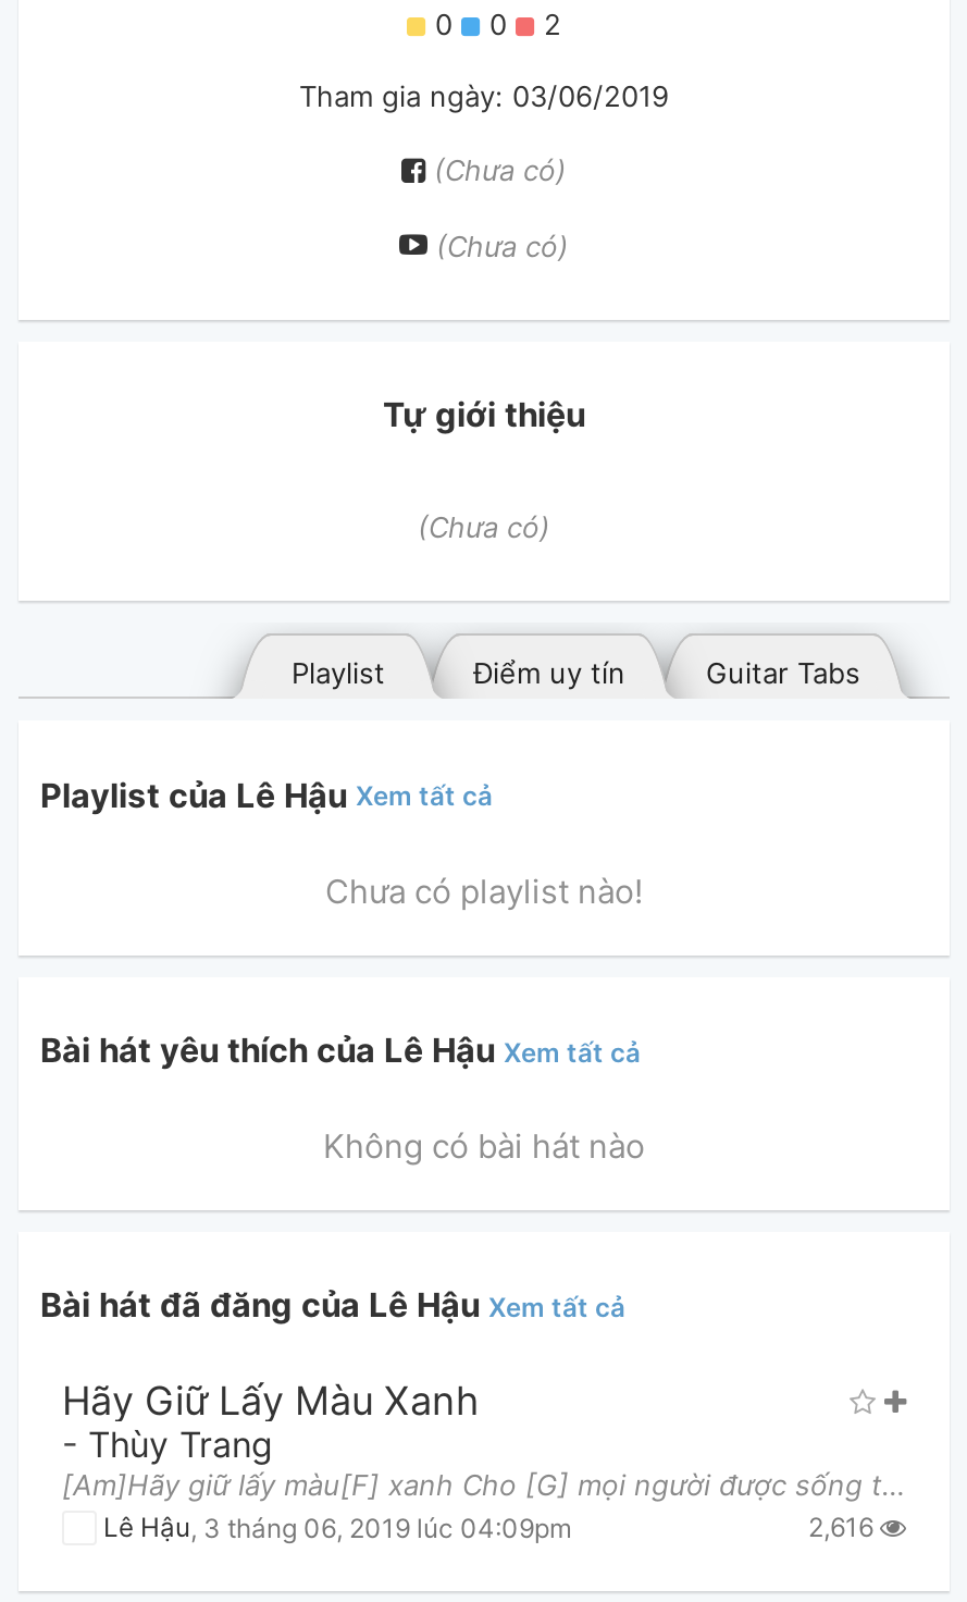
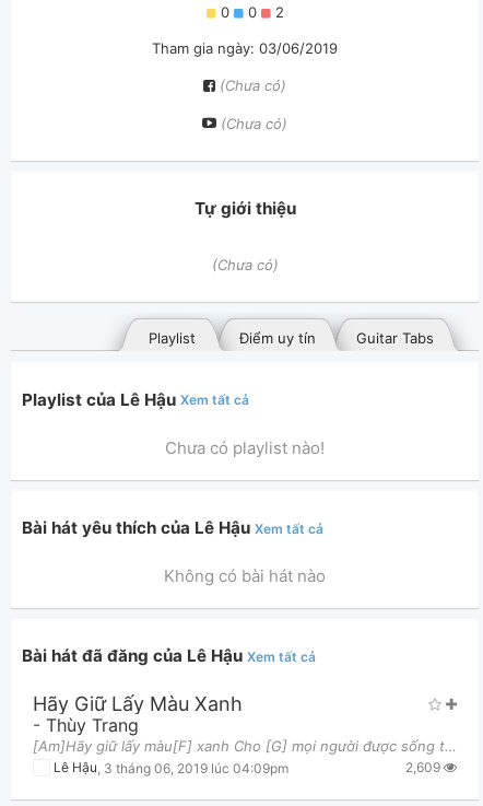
[808,1510,880,1542] 2,616 -> [405,759,444,775] 2,609

